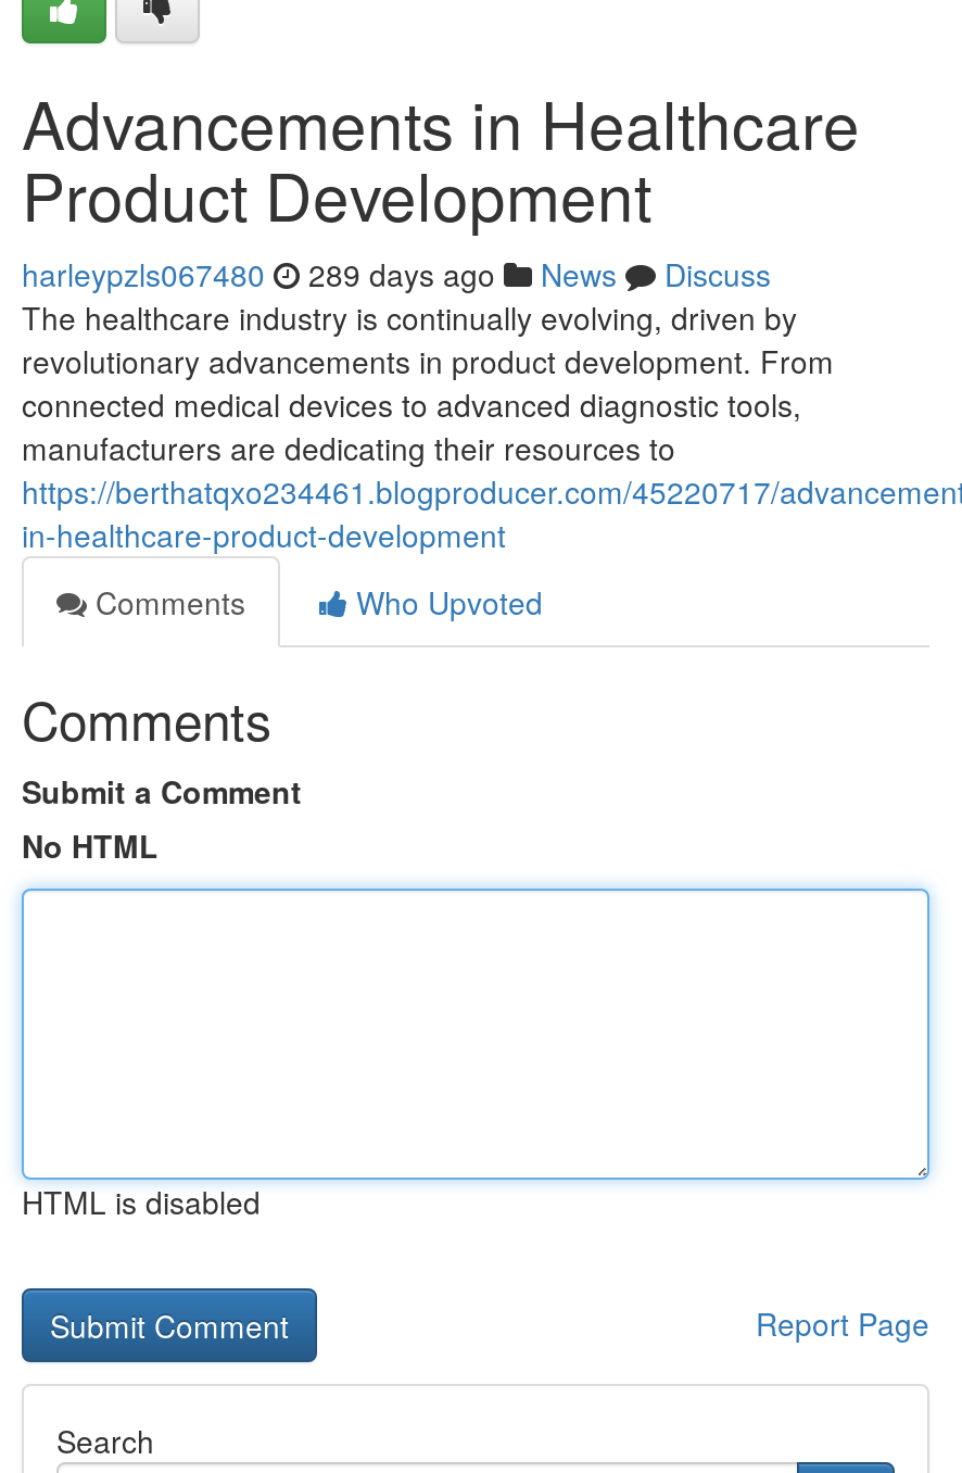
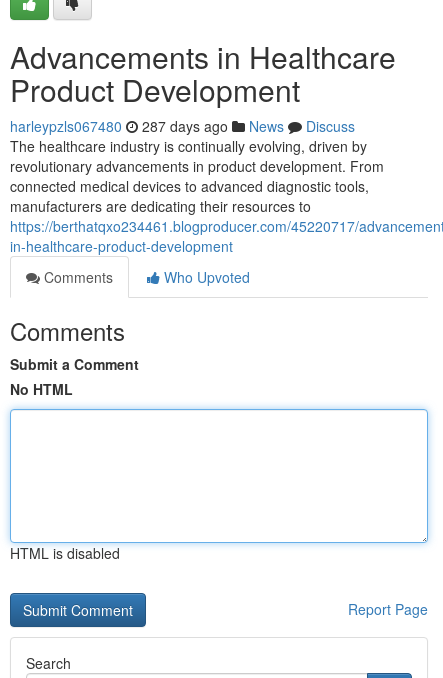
[22,252,771,295] harleypzls067480 289 days ago News Discuss -> [10,116,355,136] harleypzls067480 287 days ago News Discuss

